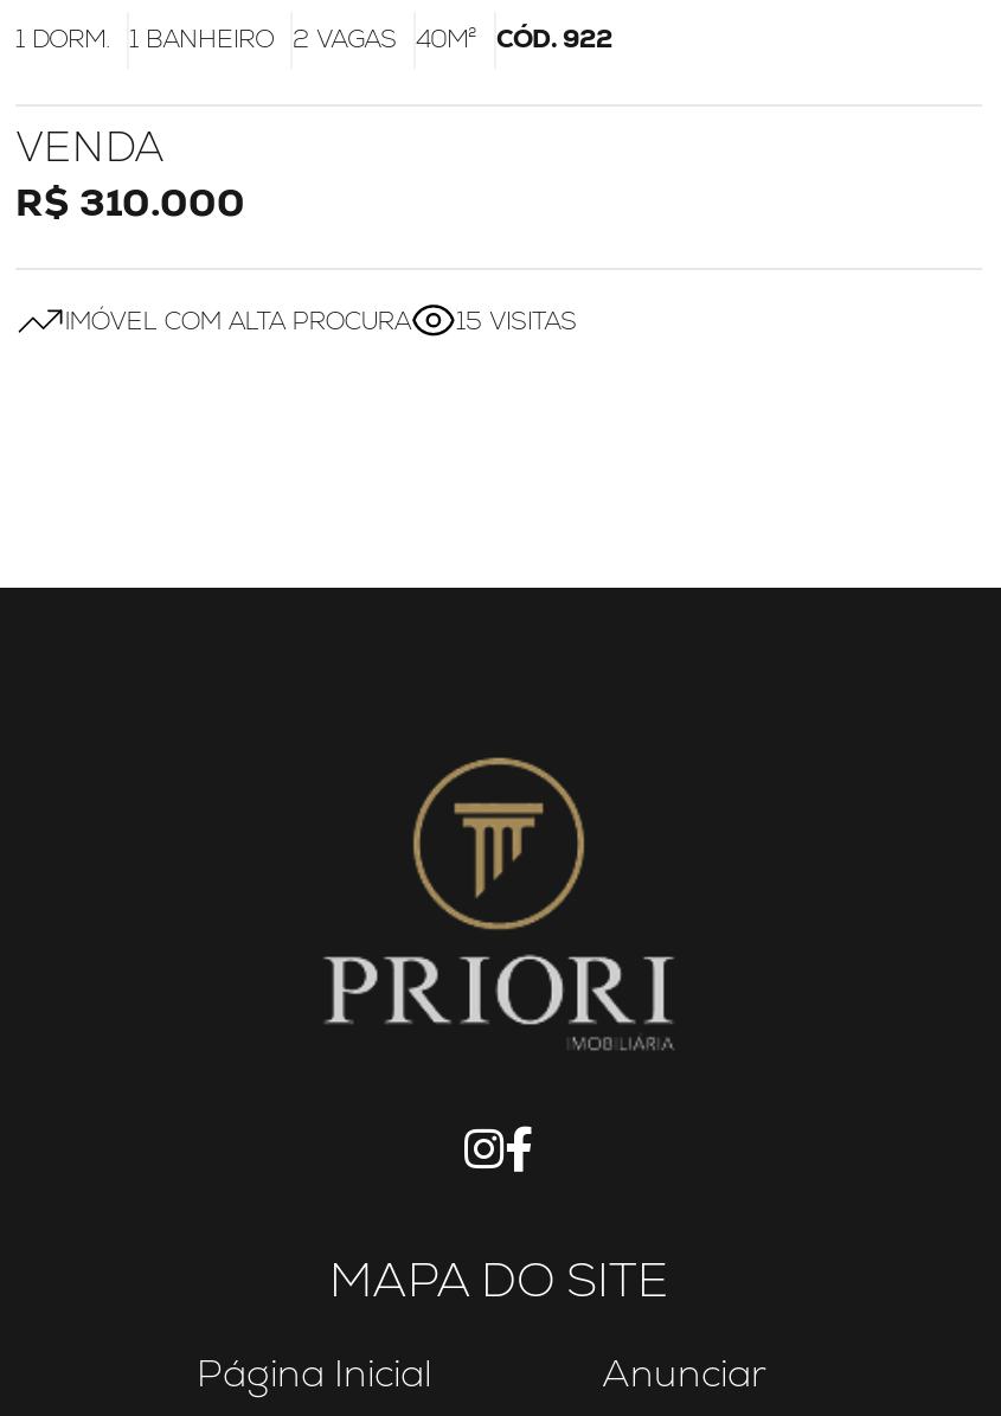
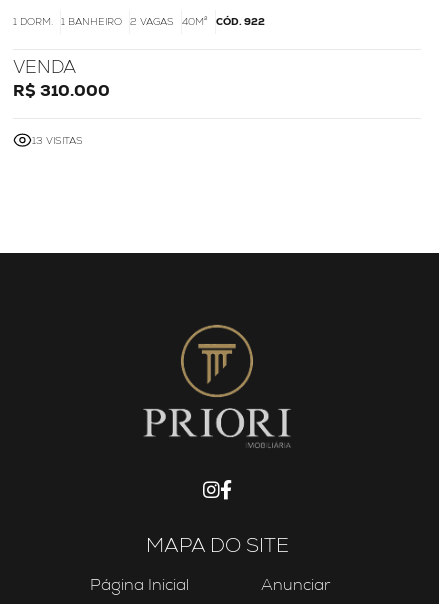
[65,306,577,337] IMÓVEL COM ALTA PROCURA | 15 VISITAS -> [32,134,83,147] 13 VISITAS

